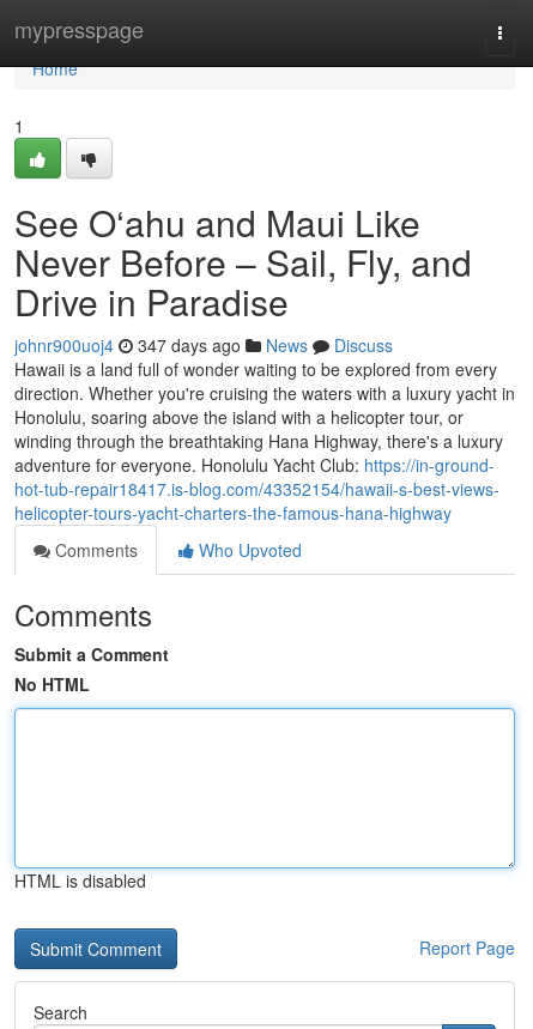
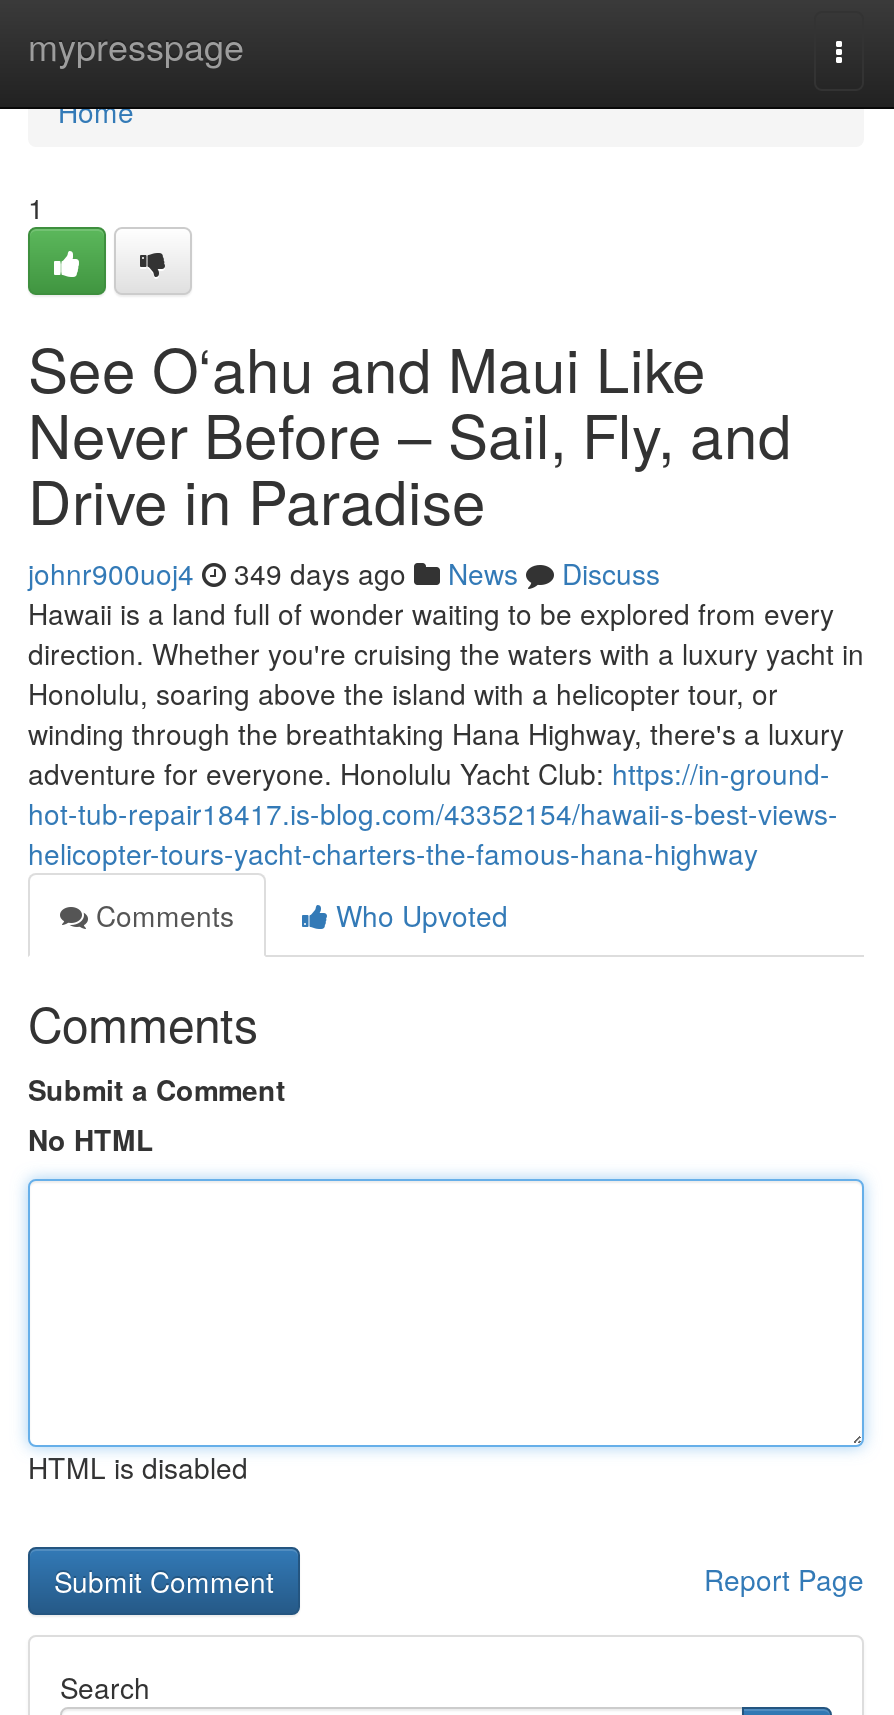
[14,333,393,357] johnr900uoj4 347 days ago News Discuss -> [28,553,660,593] johnr900uoj4 349 days ago News Discuss

